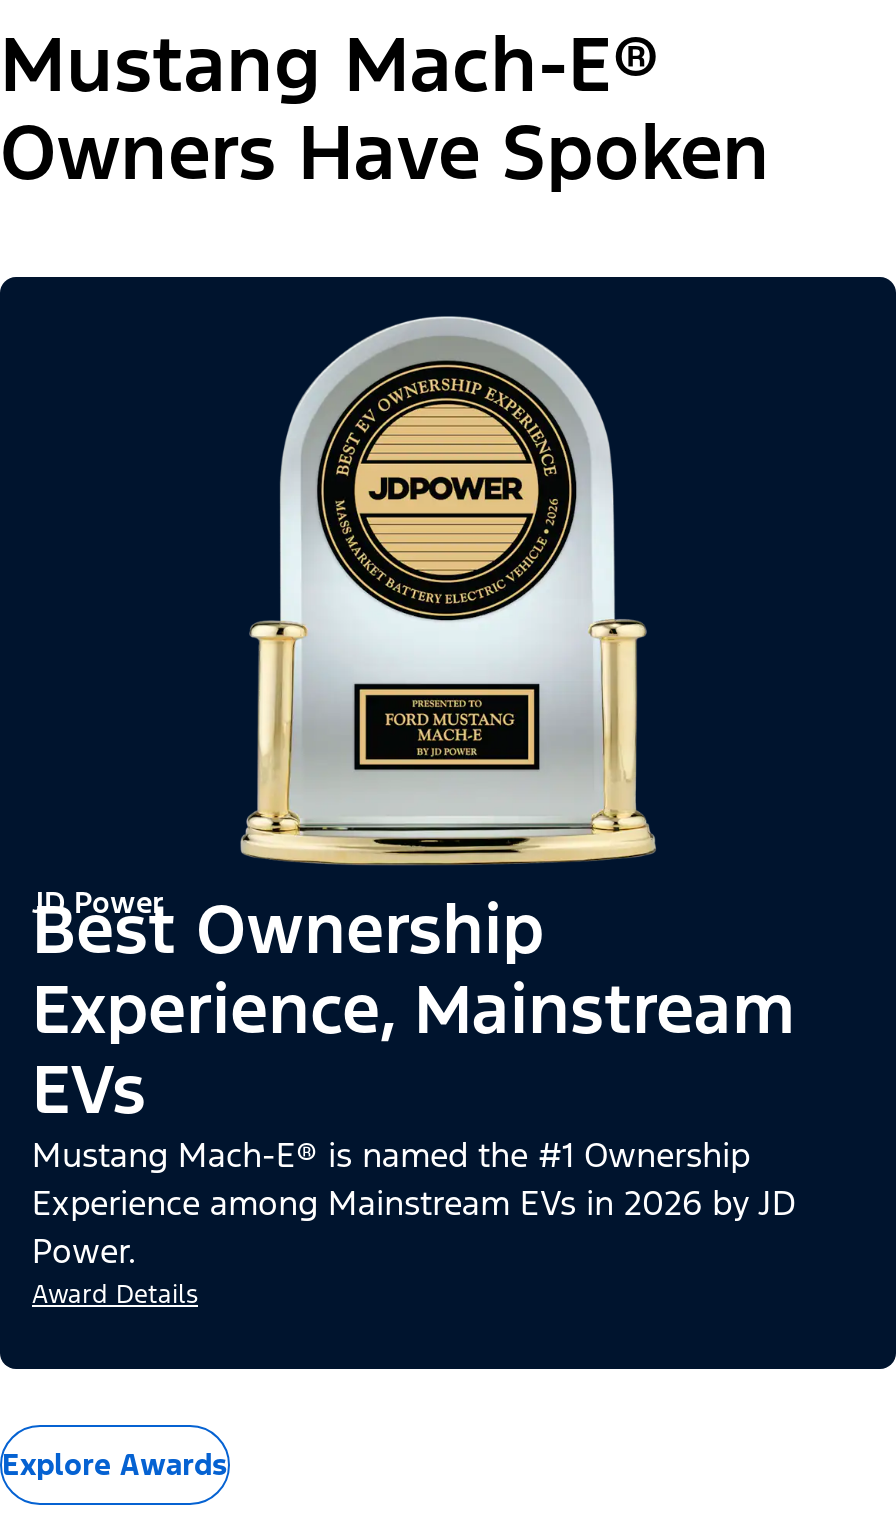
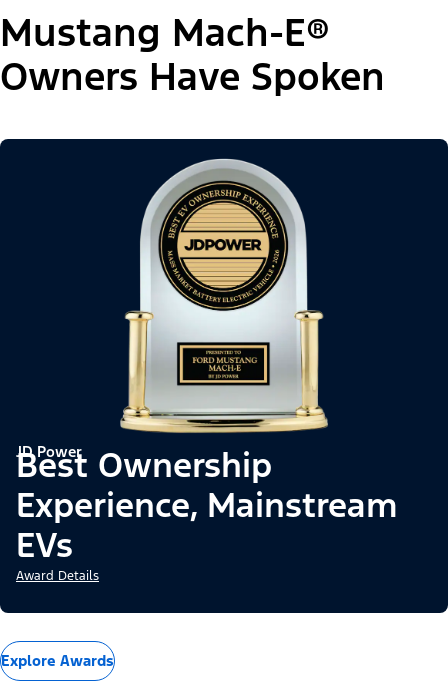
[32,1133,796,1273] Mustang Mach-E® is named the #1 Ownership | Experience among Mainstream EVs in 2026 by JD | Power. -> none

